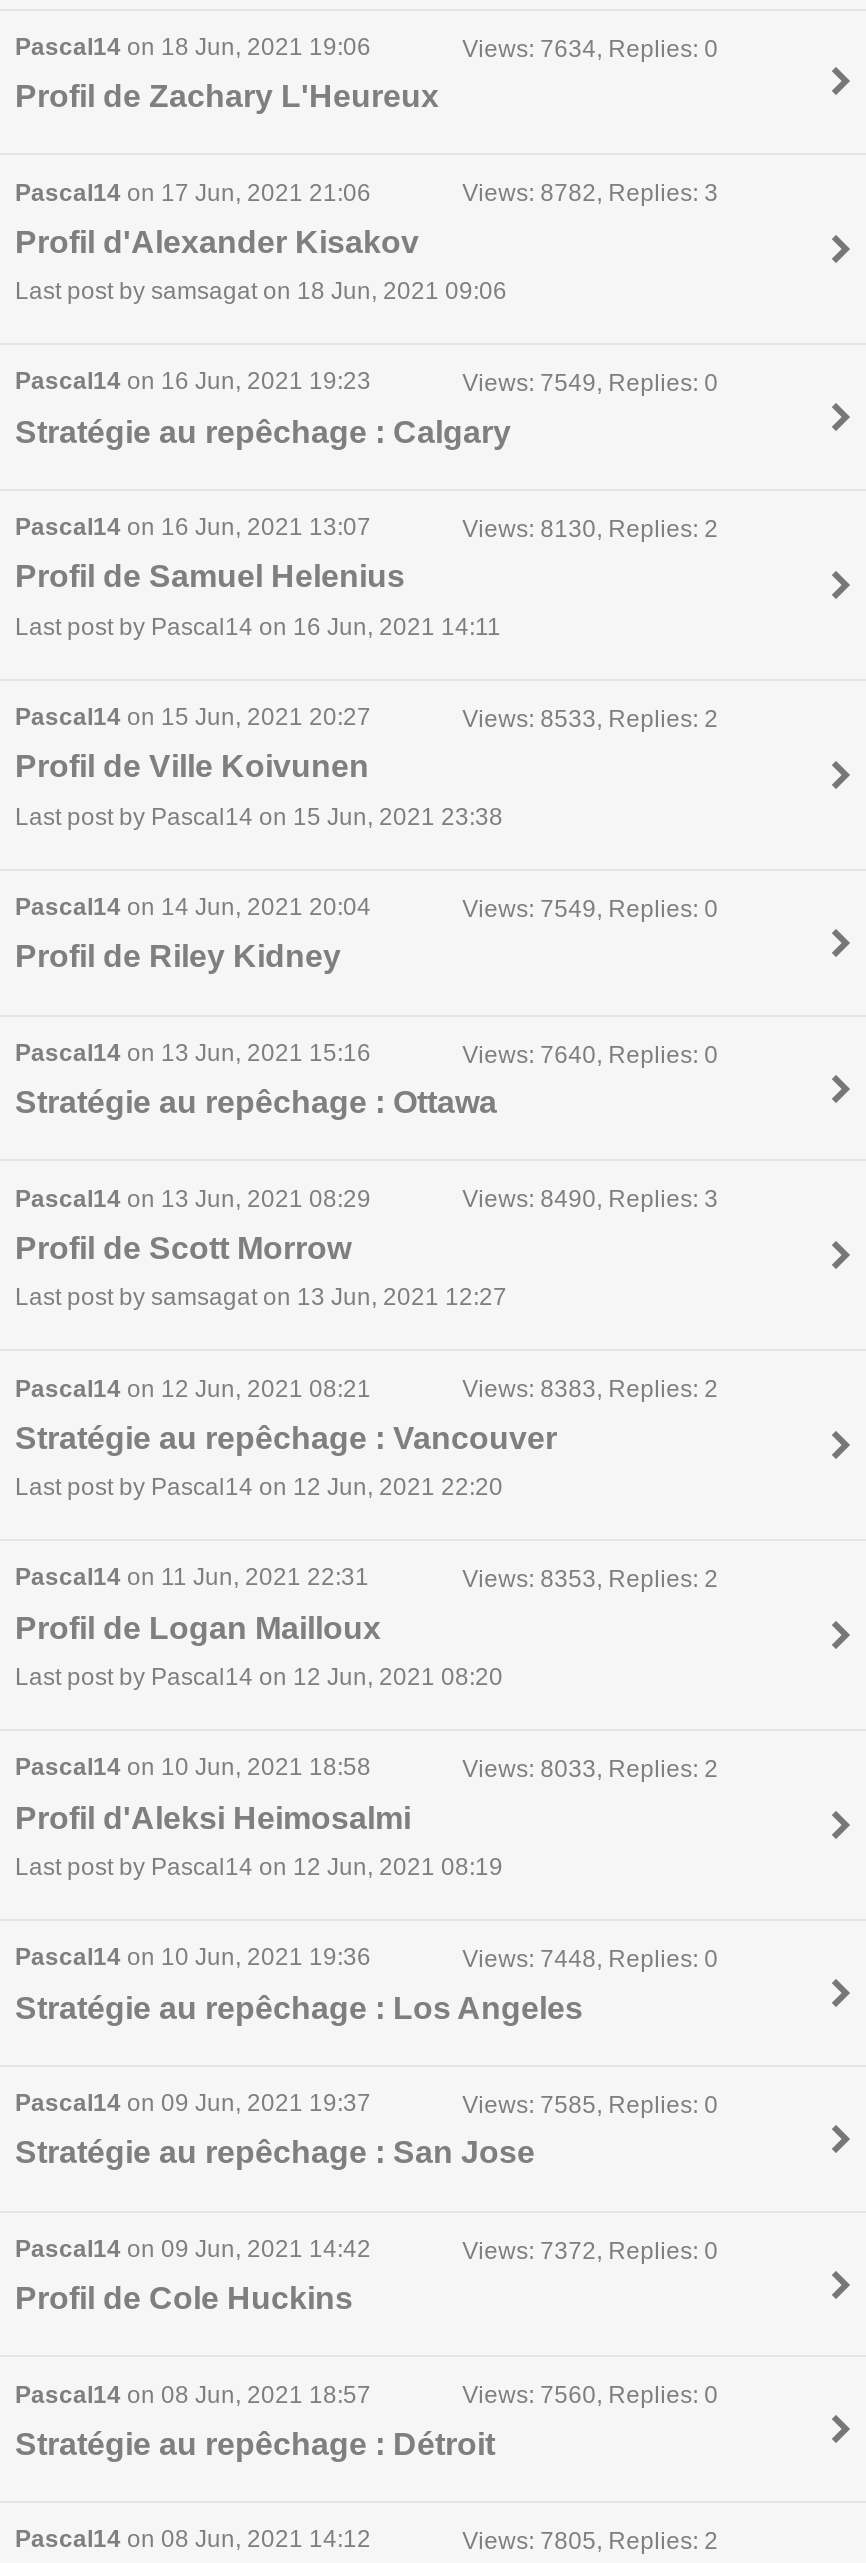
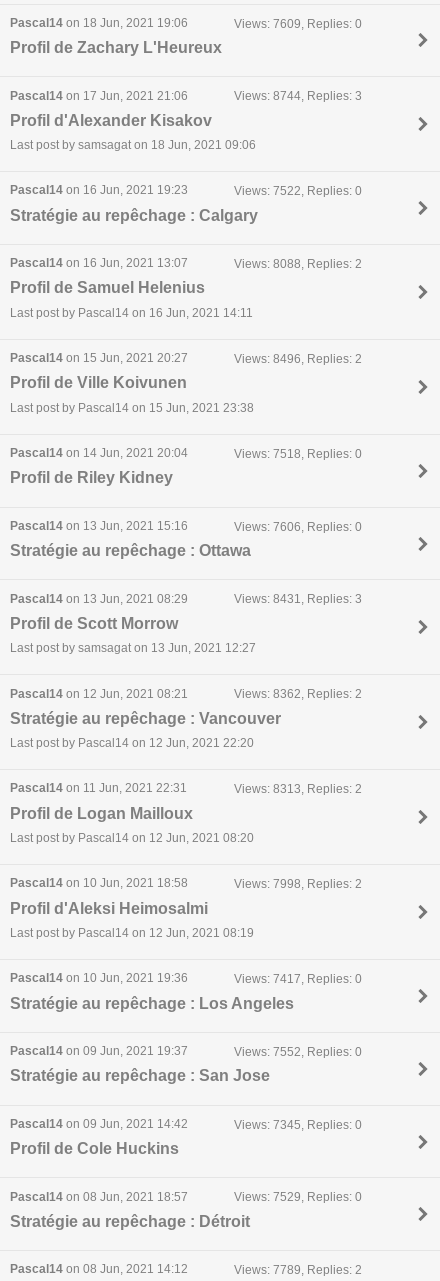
[462,34,718,62] Views: 7634, Replies: 0 -> [234,17,362,31] Views: 7609, Replies: 0
[462,180,718,208] Views: 8782, Replies: 3 -> [234,89,362,103] Views: 8744, Replies: 3
[462,369,718,397] Views: 7549, Replies: 0 -> [234,184,362,198] Views: 7522, Replies: 0
[462,515,718,543] Views: 8130, Replies: 2 -> [234,257,362,271] Views: 8088, Replies: 2
[462,705,718,733] Views: 8533, Replies: 2 -> [234,352,362,366] Views: 8496, Replies: 2
[462,895,718,923] Views: 7549, Replies: 0 -> [234,447,362,461] Views: 7518, Replies: 0
[462,1040,718,1068] Views: 7640, Replies: 0 -> [234,520,362,534] Views: 7606, Replies: 0
[462,1186,718,1214] Views: 8490, Replies: 3 -> [234,592,362,606] Views: 8431, Replies: 3
[462,1376,718,1404] Views: 8383, Replies: 2 -> [234,687,362,701] Views: 8362, Replies: 2
[462,1565,718,1593] Views: 8353, Replies: 2 -> [234,782,362,796] Views: 8313, Replies: 2
[462,1755,718,1783] Views: 8033, Replies: 2 -> [234,877,362,891] Views: 7998, Replies: 2
[462,1945,718,1973] Views: 7448, Replies: 0 -> [234,972,362,986] Views: 7417, Replies: 0
[462,2091,718,2119] Views: 7585, Replies: 0 -> [234,1045,362,1059] Views: 7552, Replies: 0
[462,2236,718,2264] Views: 7372, Replies: 0 -> [234,1118,362,1132] Views: 7345, Replies: 0
[462,2382,718,2410] Views: 7560, Replies: 0 -> [234,1190,362,1204] Views: 7529, Replies: 0
[462,2527,718,2555] Views: 7805, Replies: 2 -> [234,1263,362,1277] Views: 7789, Replies: 2

